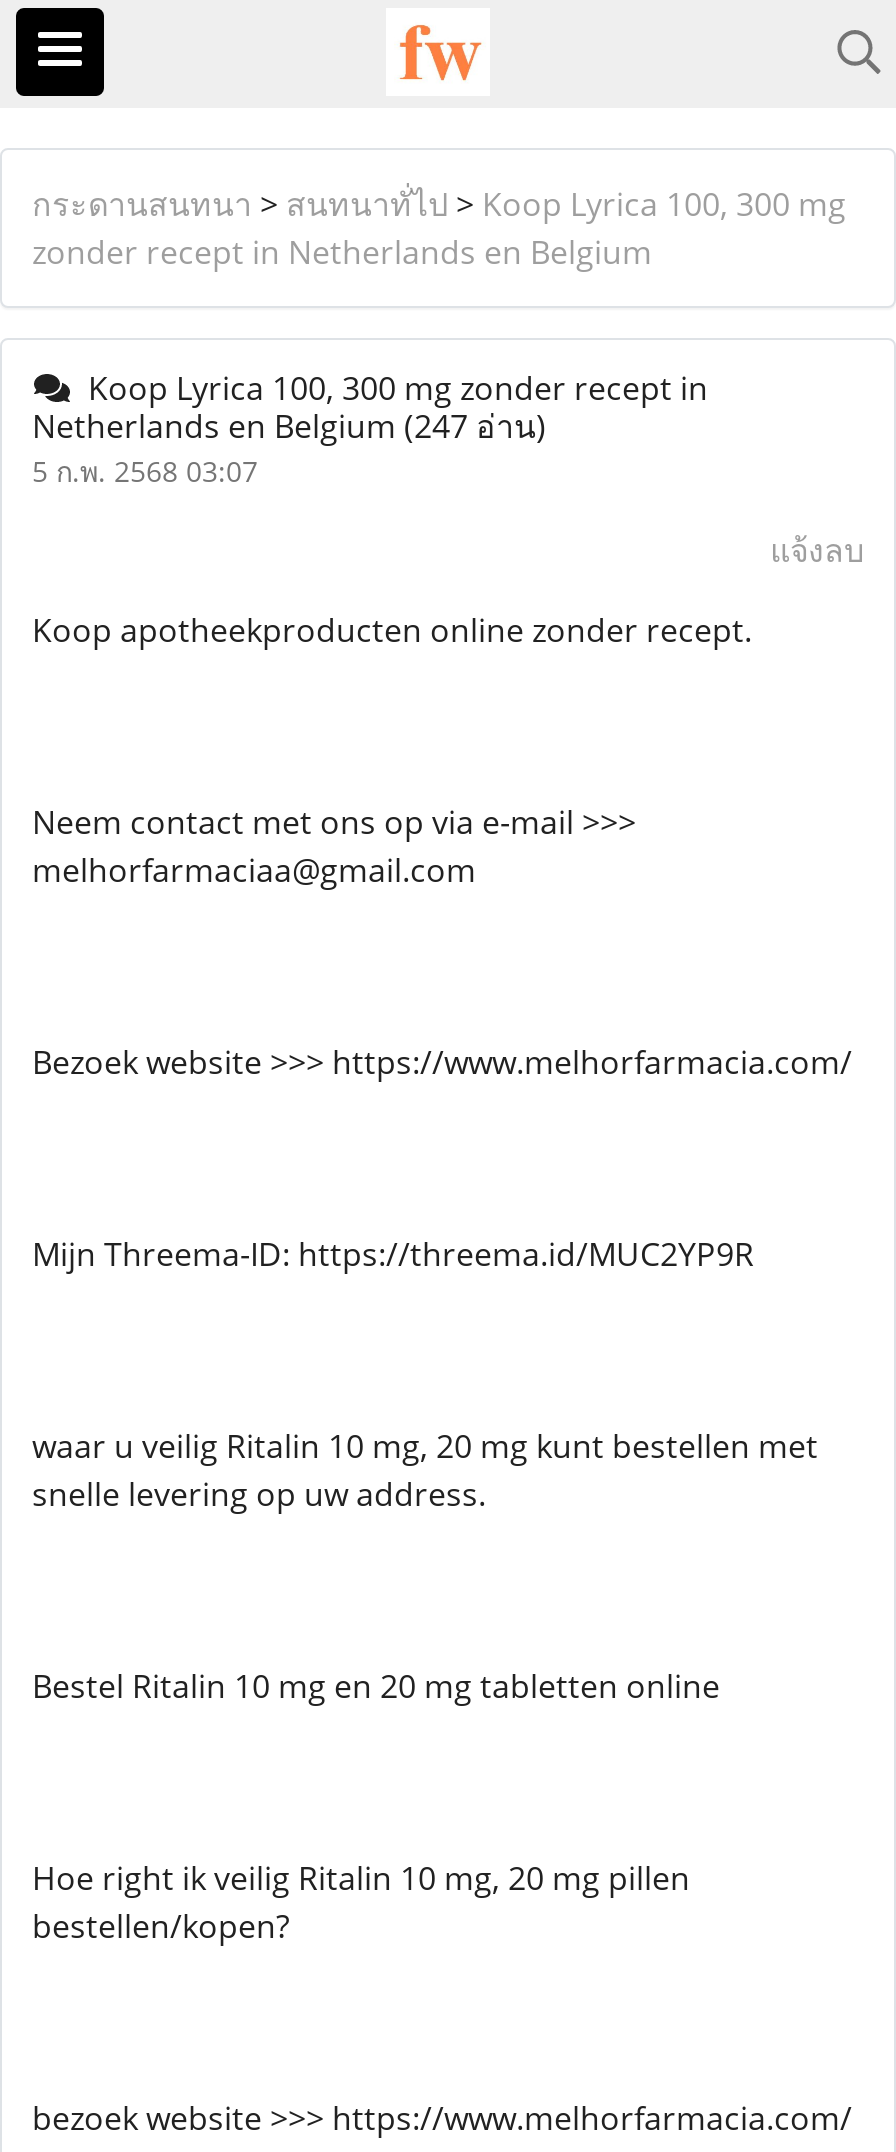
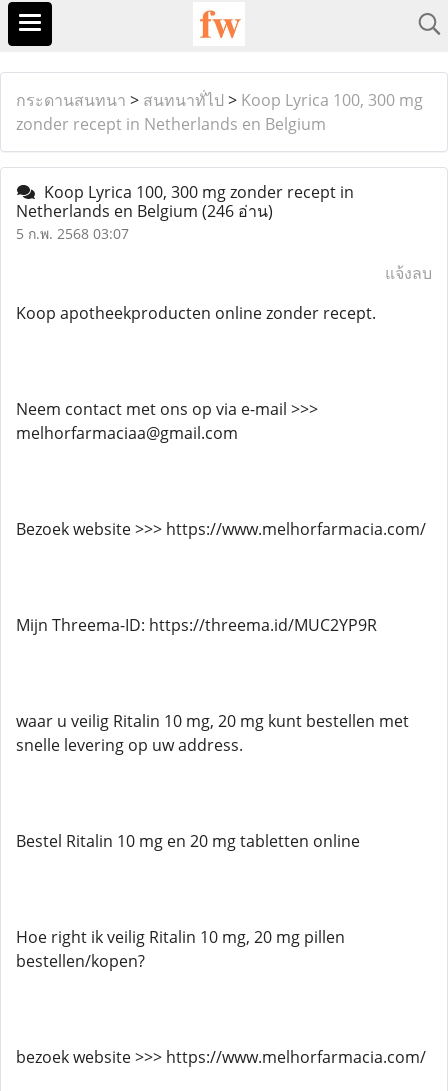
[32,404,546,448] Netherlands en Belgium (247 อ่าน) -> [16,200,273,222] Netherlands en Belgium (246 อ่าน)

